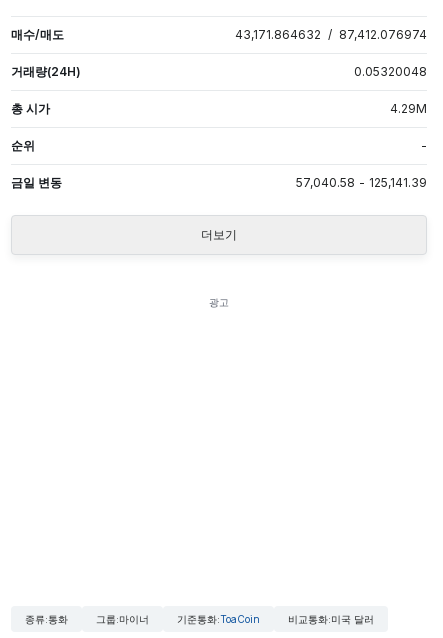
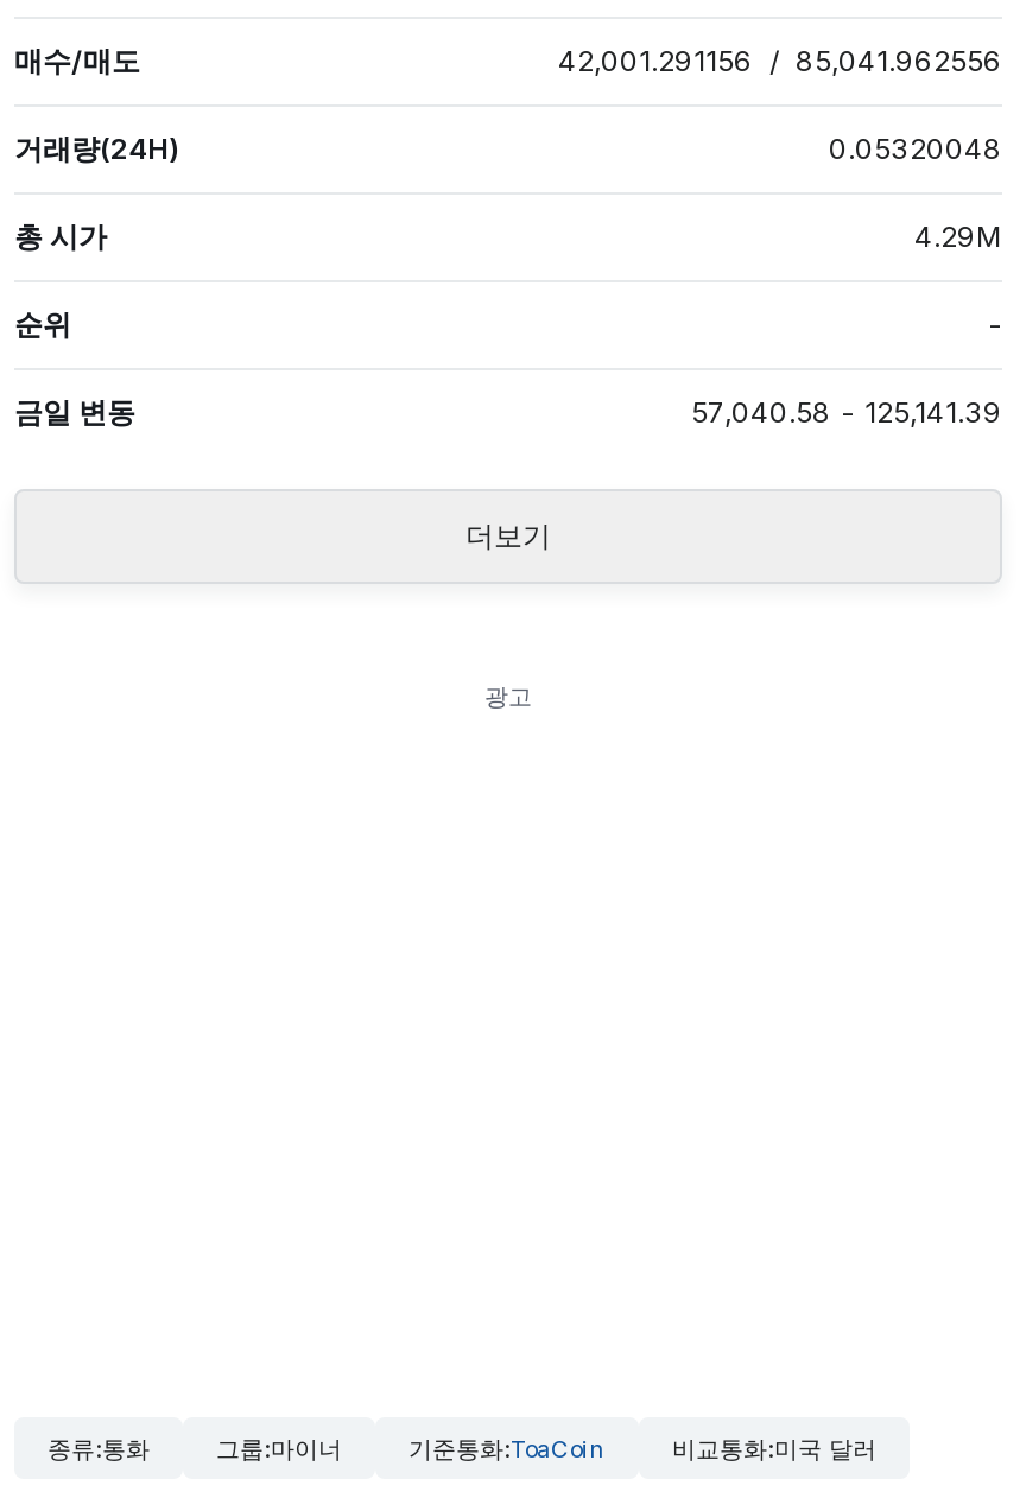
[235,27,427,42] 43,171.864632 / 87,412.076974 -> [558,42,1002,78] 42,001.291156 / 85,041.962556

